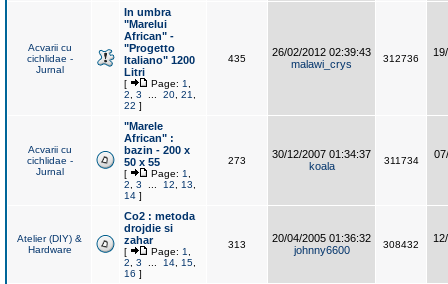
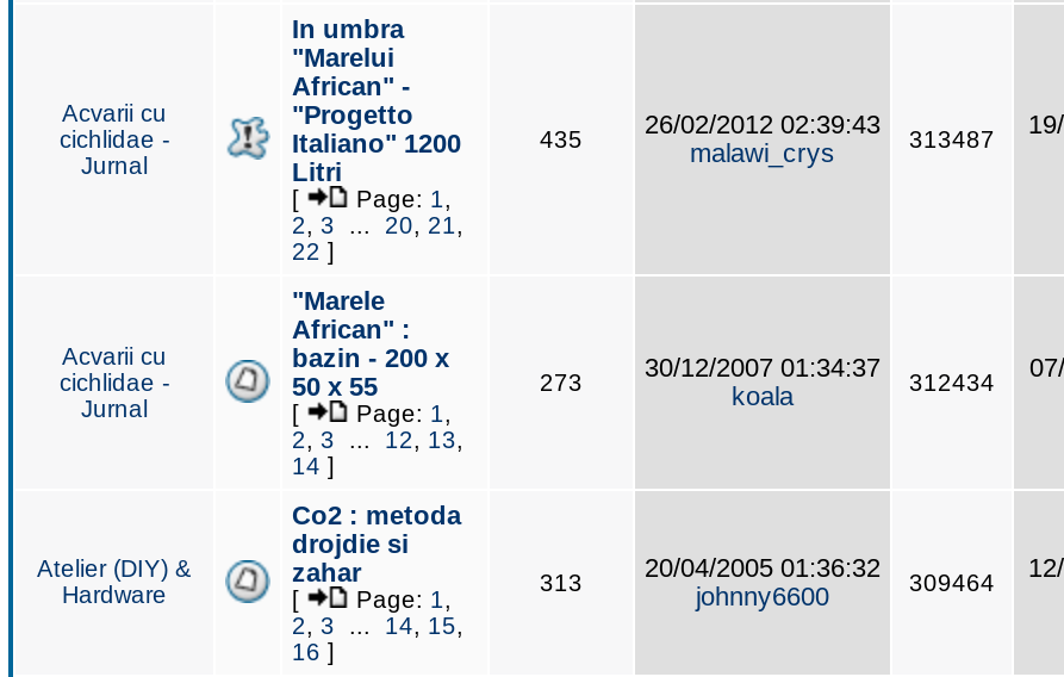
[383,53,419,64] 312736 -> [909,126,995,153] 313487
[383,155,418,166] 311734 -> [909,369,995,396] 312434
[383,239,419,250] 308432 -> [909,570,995,596] 309464

